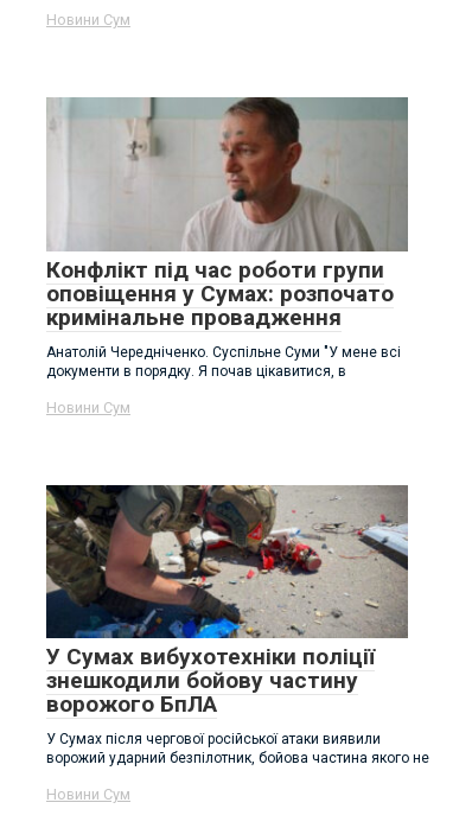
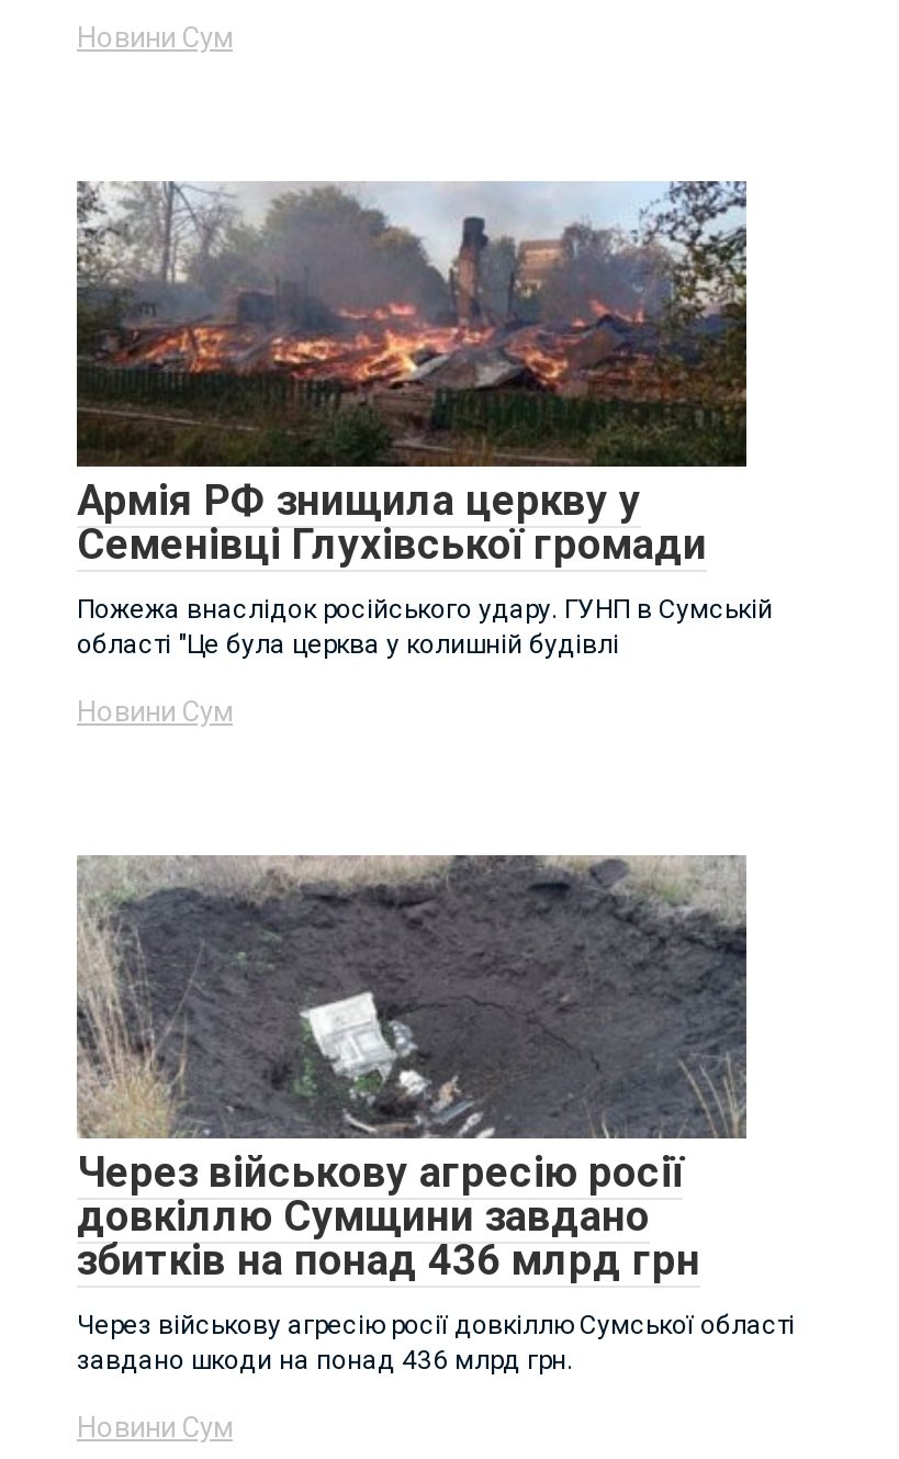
[46,96,408,330] [image] | Конфлікт під час роботи групи | оповіщення у Сумах: розпочато | кримінальне провадження -> [75,180,749,570] [image] | Армія РФ знищила церкву у | Семенівці Глухівської громади
[46,343,401,379] Анатолій Чередніченко. Суспільне Суми "У мене всі | документи в порядку. Я почав цікавитися, в -> [77,594,773,660] Пожежа внаслідок російського удару. ГУНП в Сумській | області "Це була церква у колишній будівлі
[46,485,408,718] [image] | У Сумах вибухотехніки поліції | знешкодили бойову частину | ворожого БпЛА -> [77,854,749,1286] [image] | Через військову агресію росії | довкіллю Сумщини завдано | збитків на понад 436 млрд грн
[46,731,429,766] У Сумах після чергової російської атаки виявили | ворожий ударний безпілотник, бойова частина якого не -> [77,1311,795,1376] Через військову агресію росії довкіллю Сумської області | завдано шкоди на понад 436 млрд грн.

